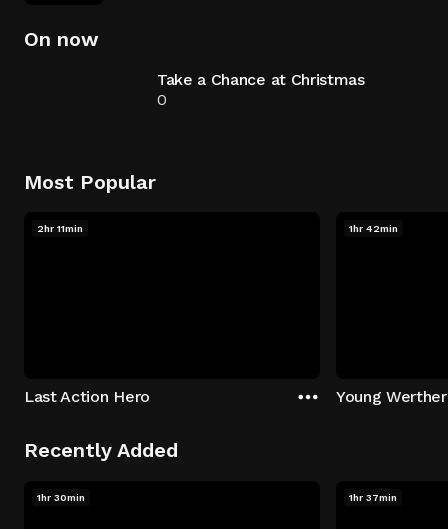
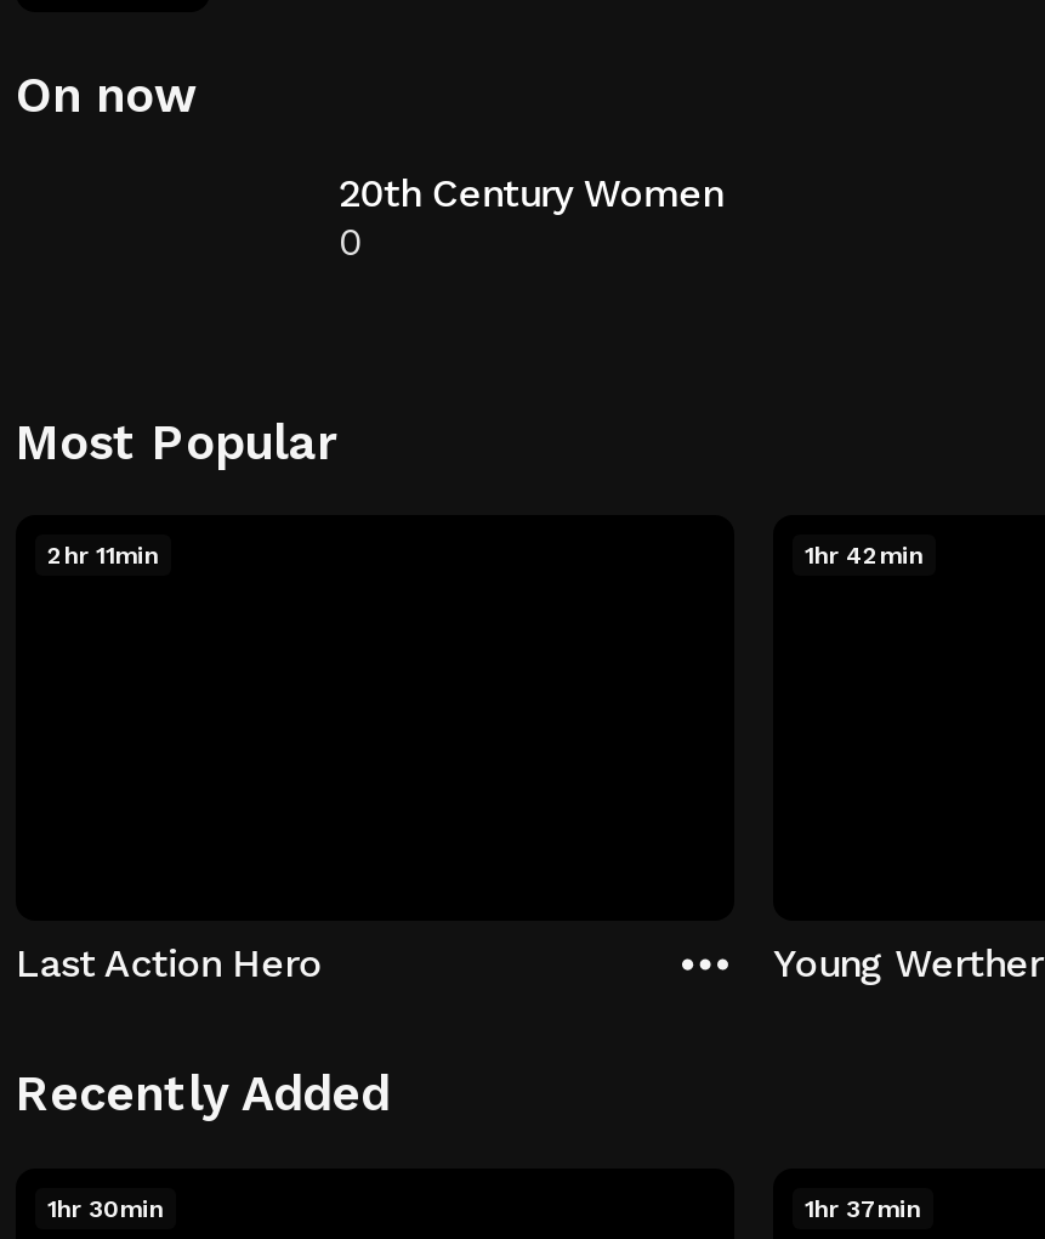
[157,70,365,89] Take a Chance at Christmas -> [339,170,723,216] 20th Century Women

